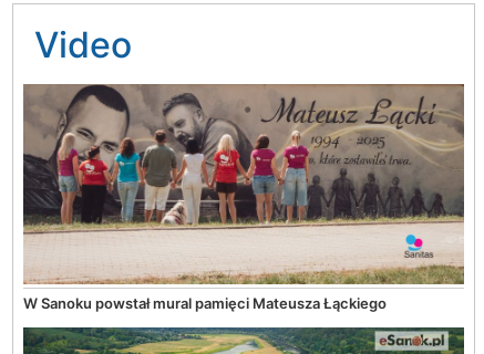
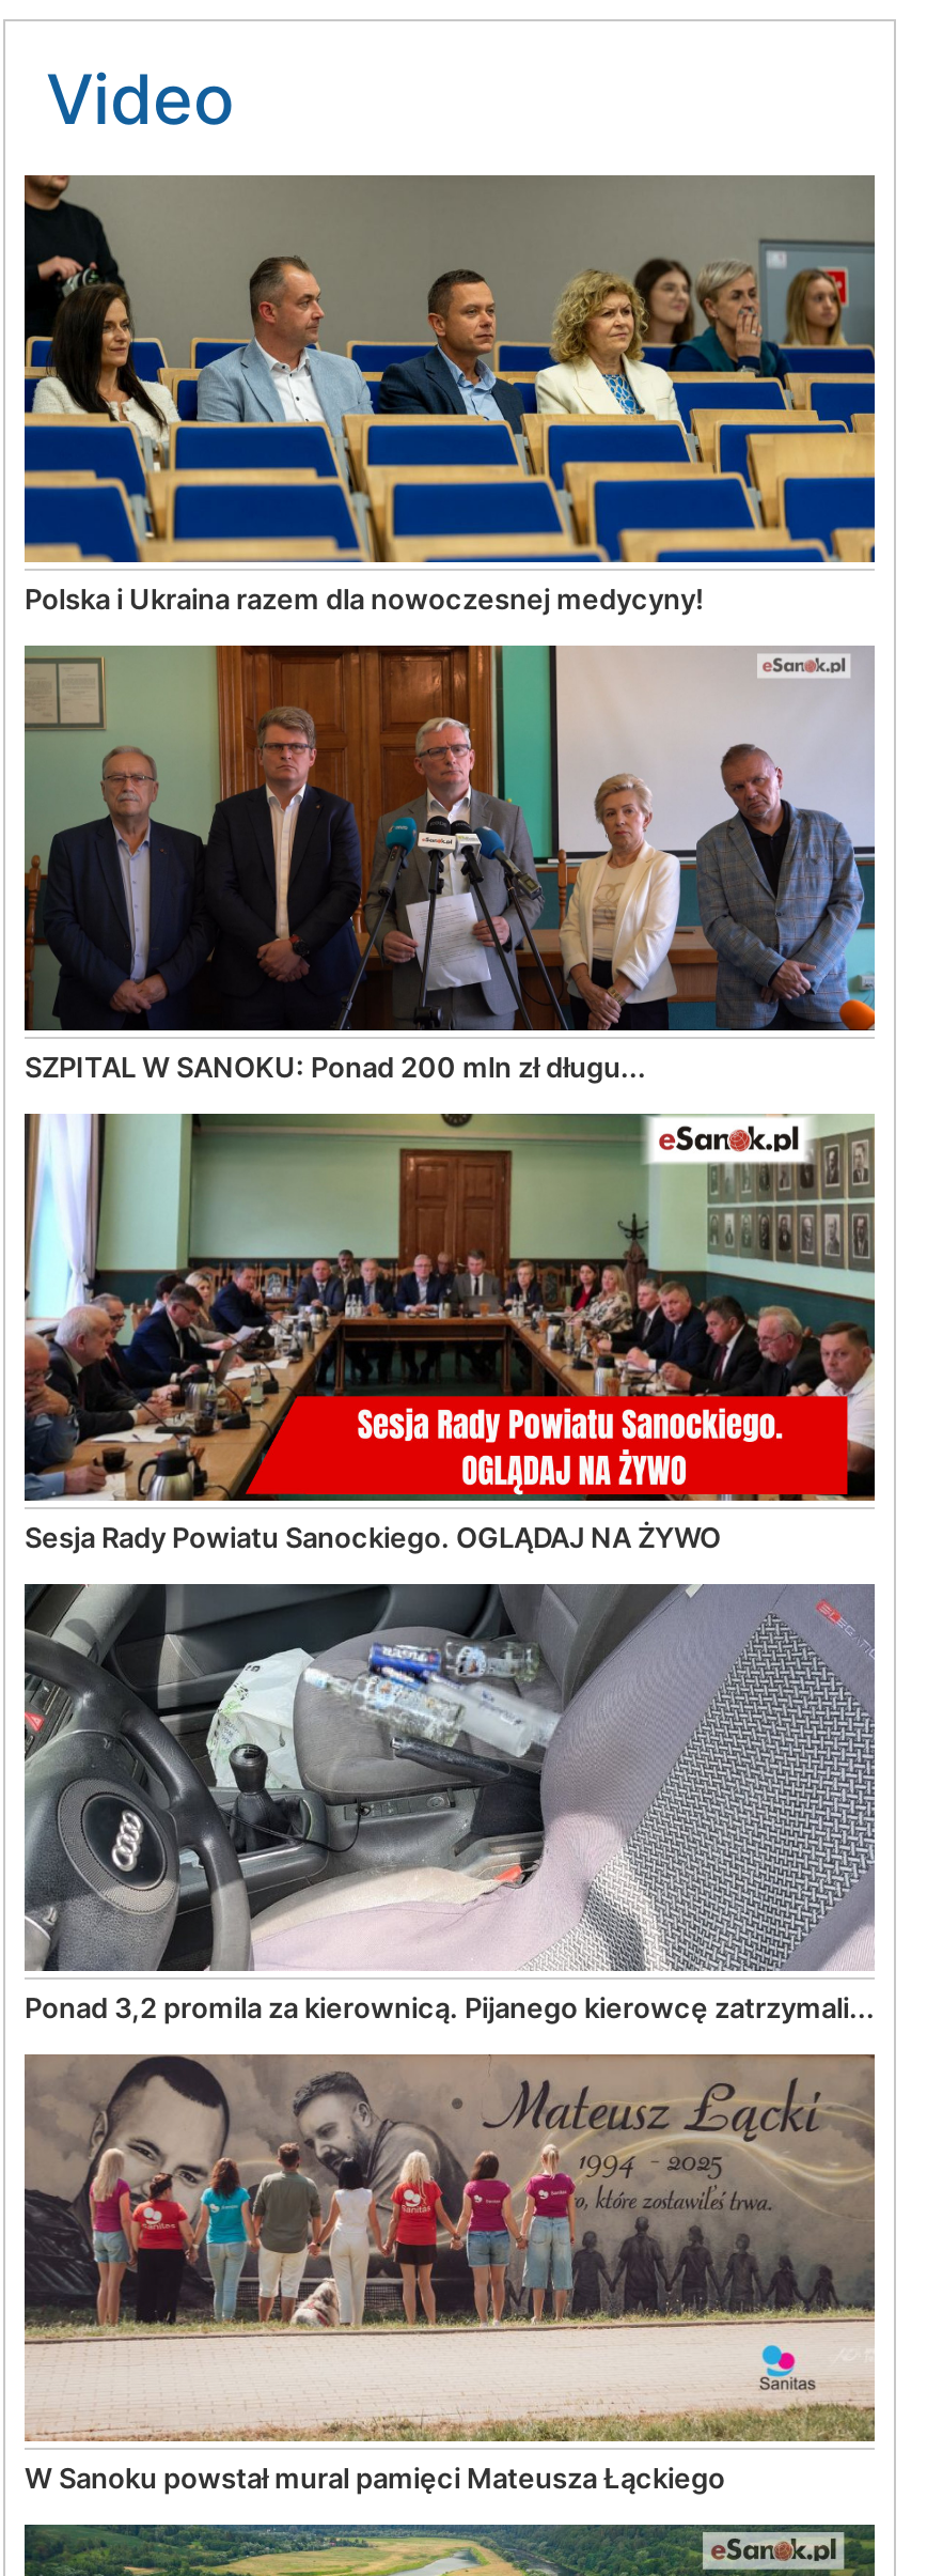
none -> [22,175,877,615] [image] | Polska i Ukraina razem dla nowoczesnej medycyny!
none -> [22,643,877,1085] [image] | SZPITAL W SANOKU: Ponad 200 mln zł długu...
none -> [22,1112,875,1555] [image] | Sesja Rady Powiatu Sanockiego. OGLĄDAJ NA ŻYWO
none -> [22,1582,875,2024] [image] | Ponad 3,2 promila za kierownicą. Pijanego kierowcę zatrzymali...

